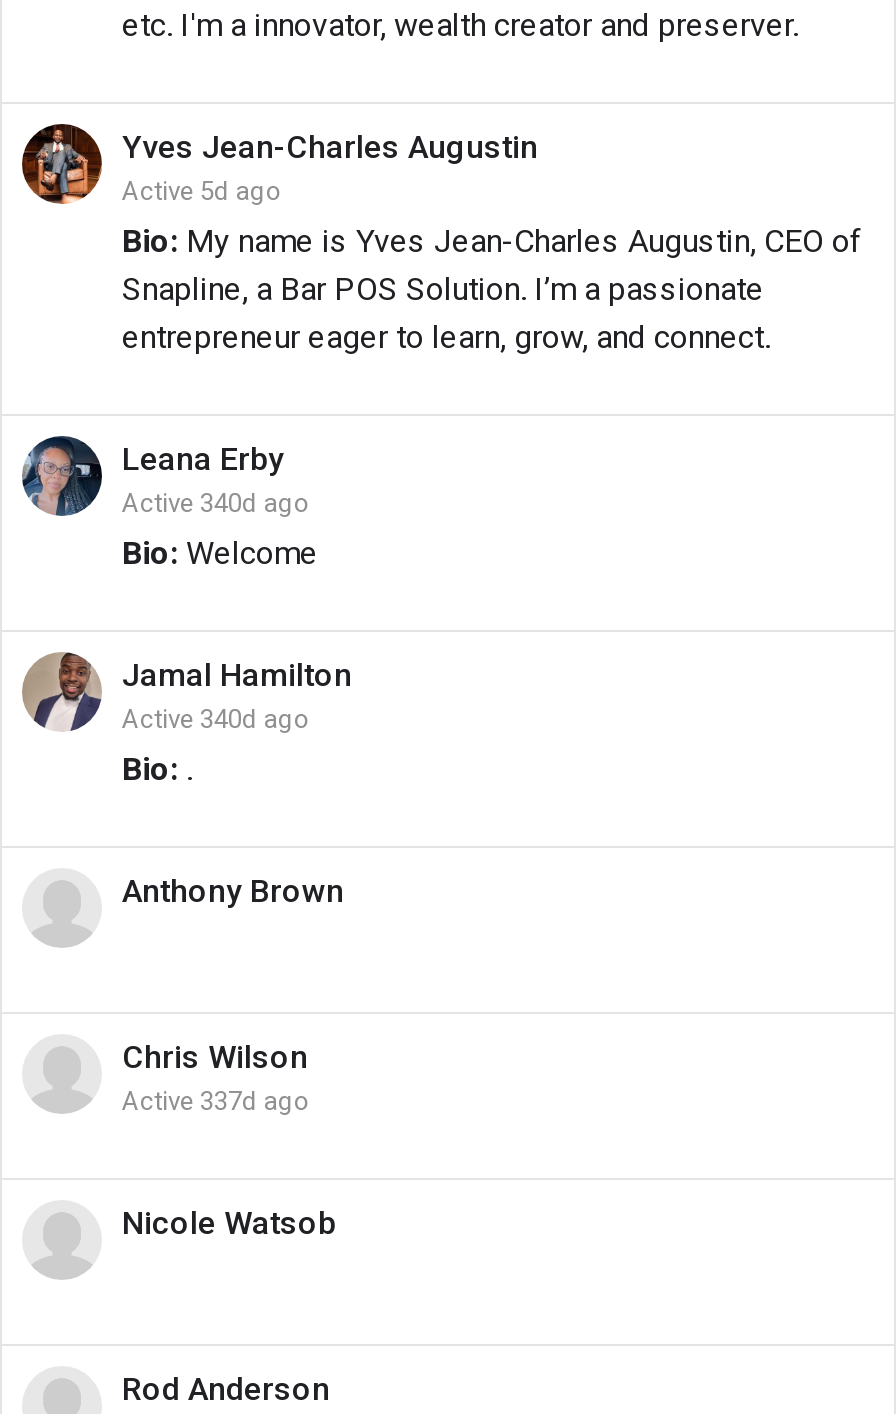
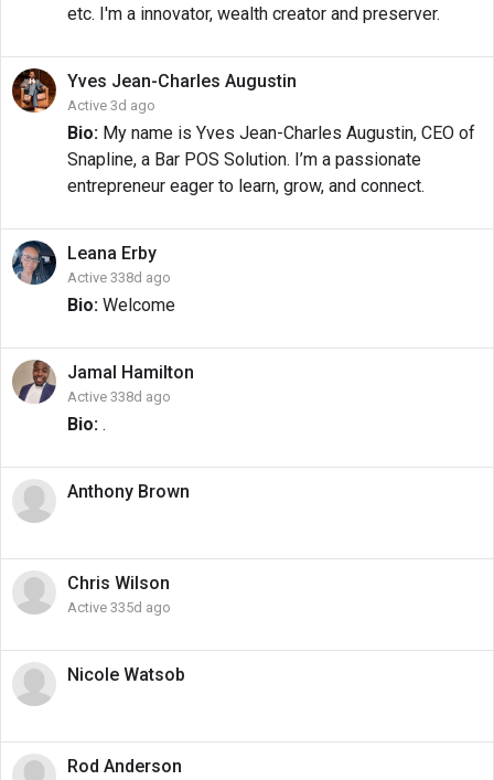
[122,176,282,206] Active 5d ago -> [67,97,155,114] Active 3d ago
[122,488,310,518] Active 340d ago -> [67,269,171,286] Active 338d ago
[122,704,310,734] Active 340d ago -> [67,388,171,405] Active 338d ago
[122,1086,310,1116] Active 337d ago -> [67,599,171,616] Active 335d ago

